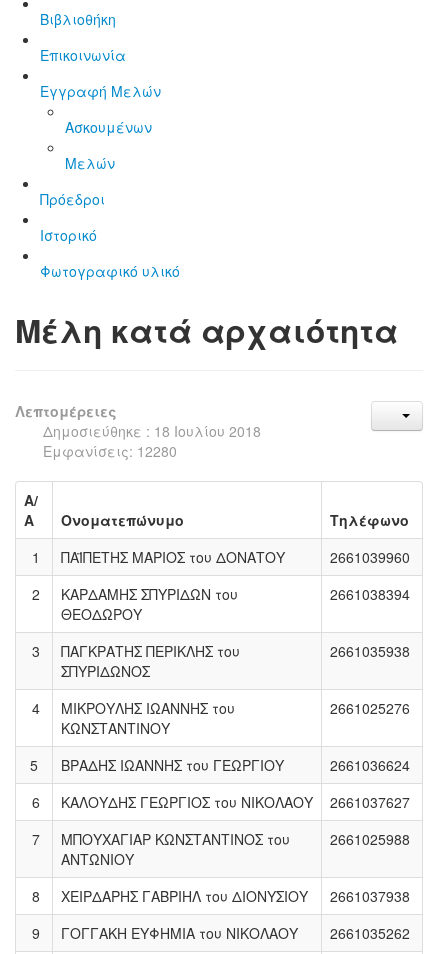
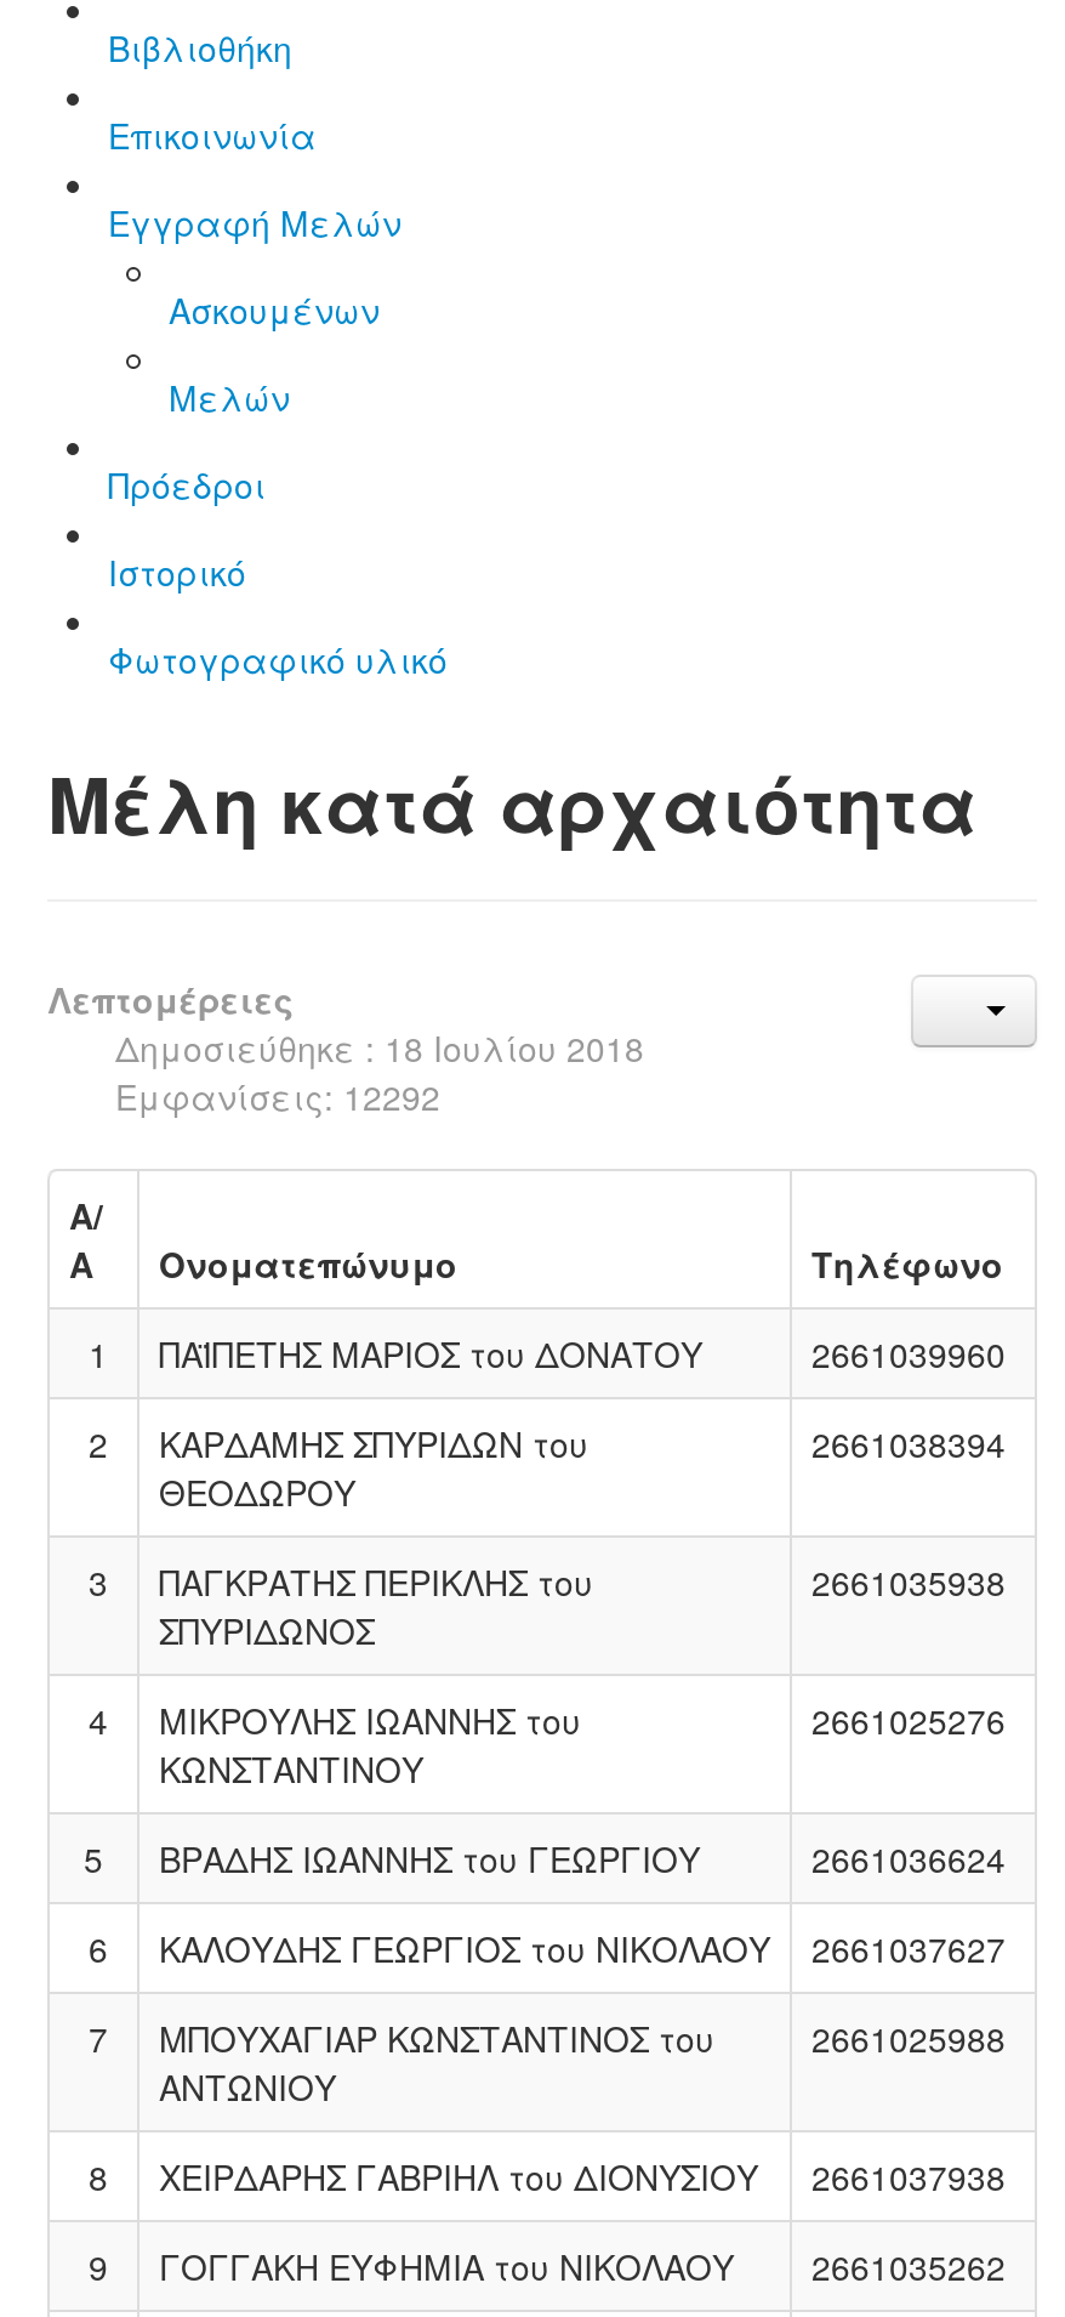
[43,441,177,461] Εμφανίσεις: 12280 -> [115,1071,440,1120] Εμφανίσεις: 12292

